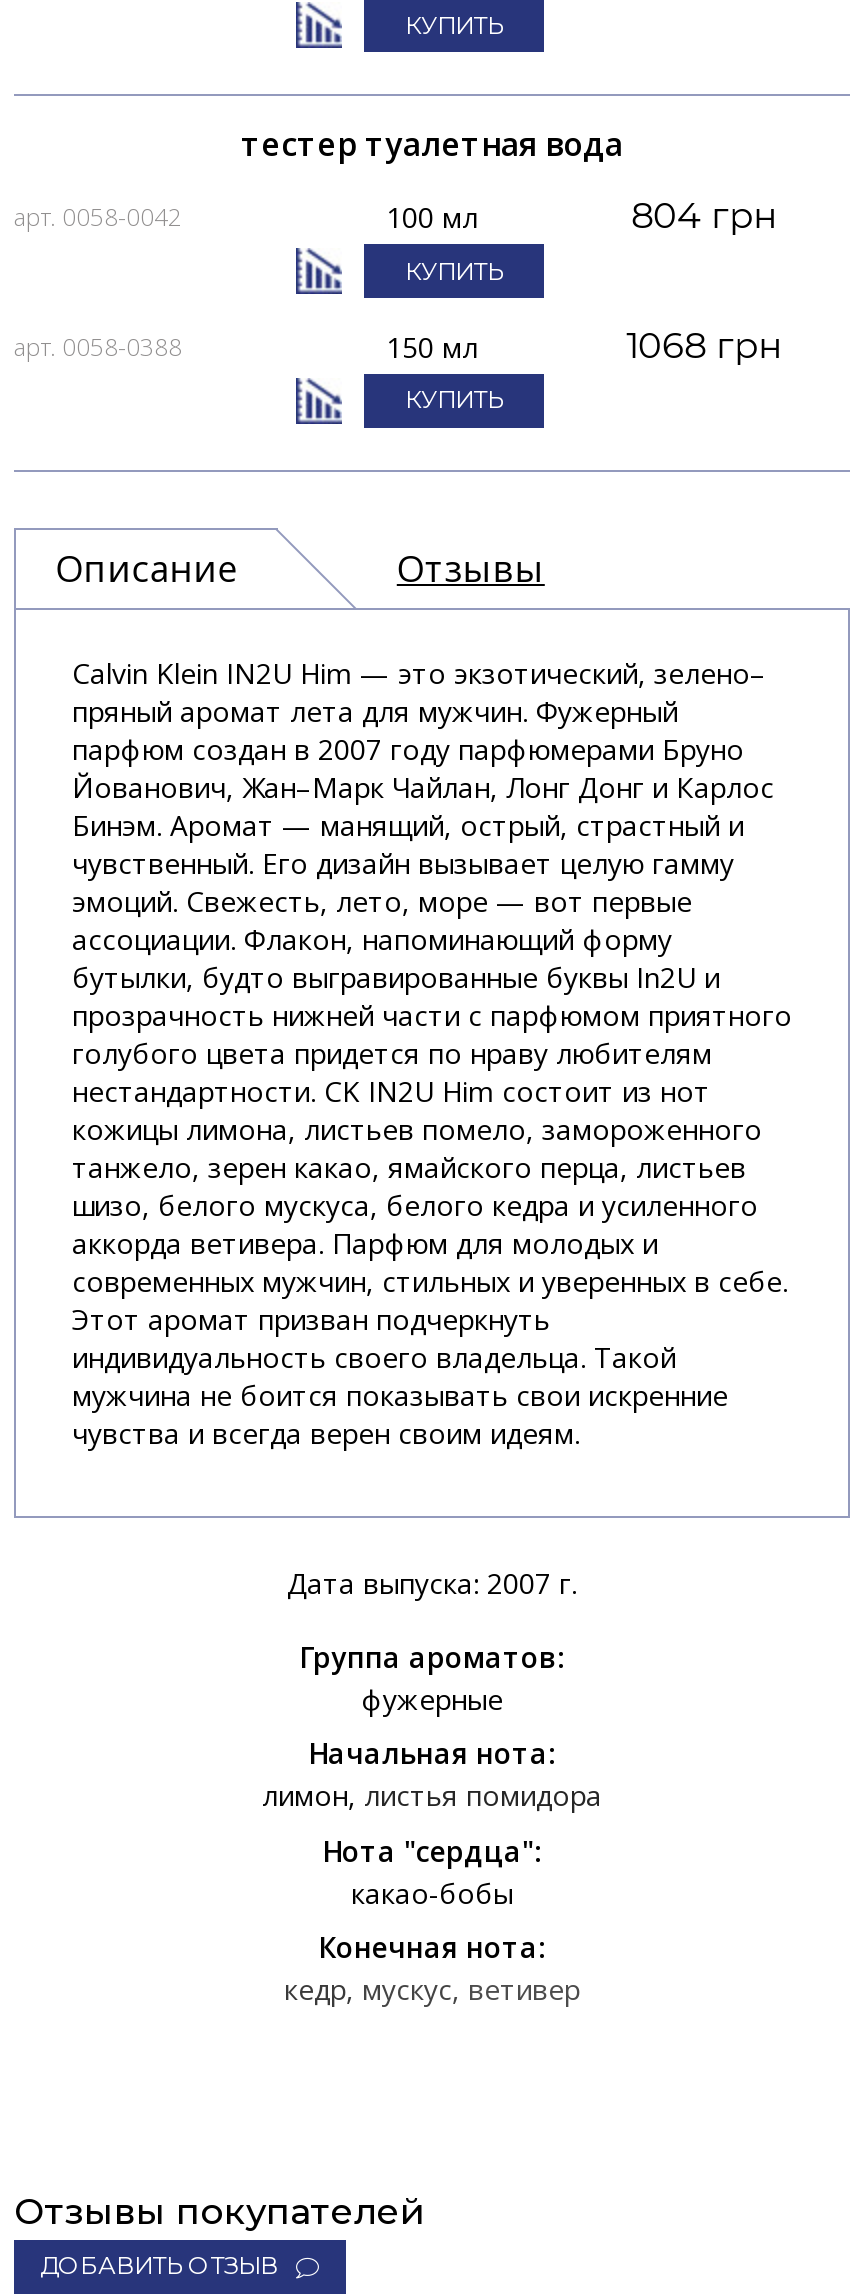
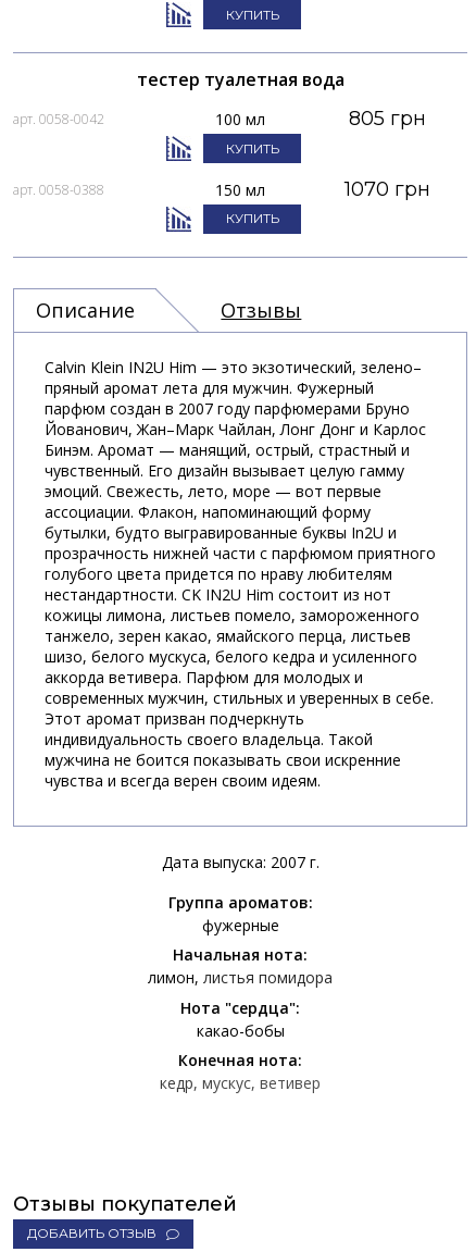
[631,194,777,238] 804 грн -> [349,107,426,131] 805 грн
[626,324,782,368] 1068 грн -> [345,177,431,201] 1070 грн

